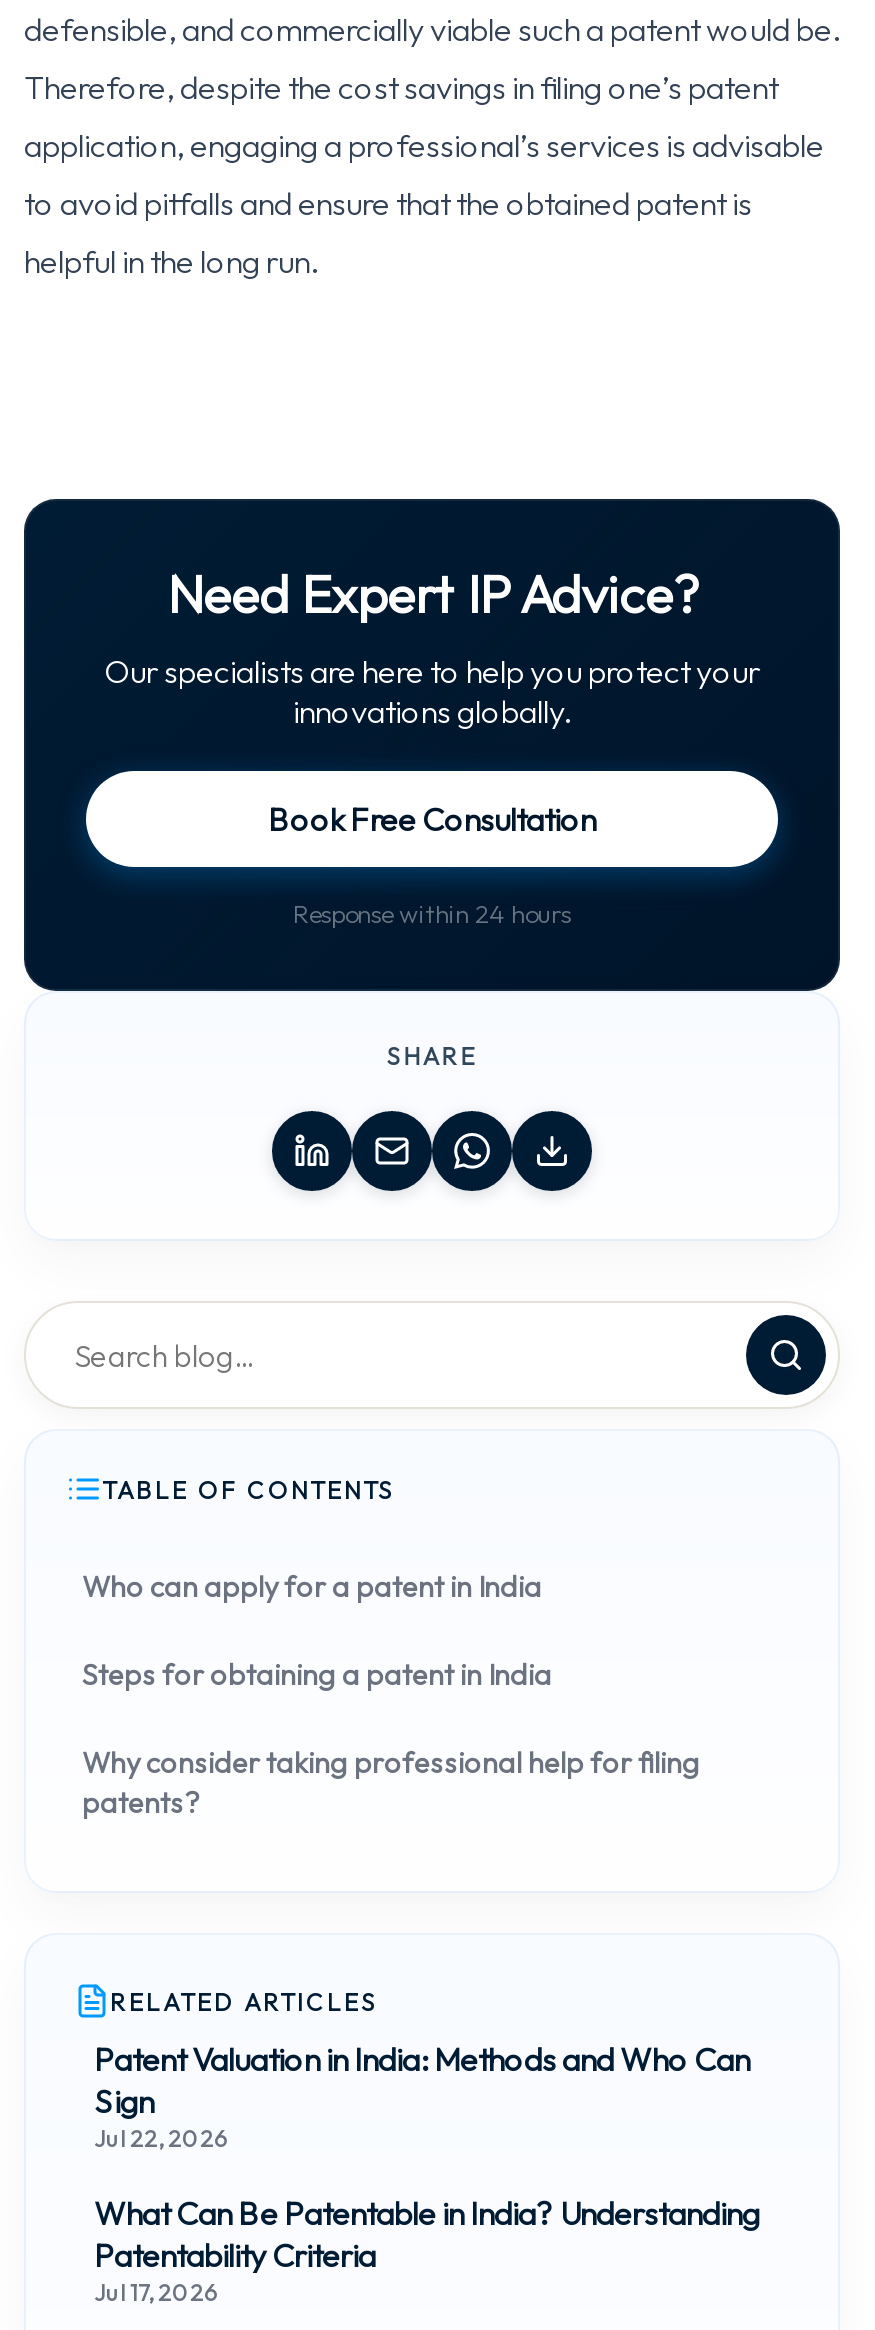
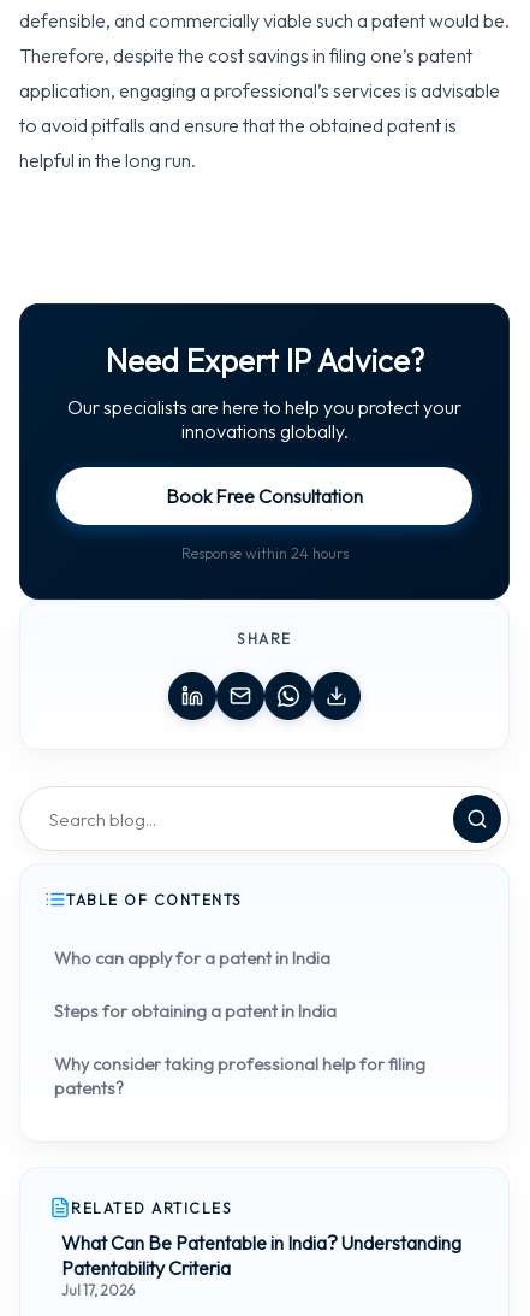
[94,2039,750,2153] Patent Valuation in India: Methods and Who Can | Sign | Jul 22, 2026 -> none

